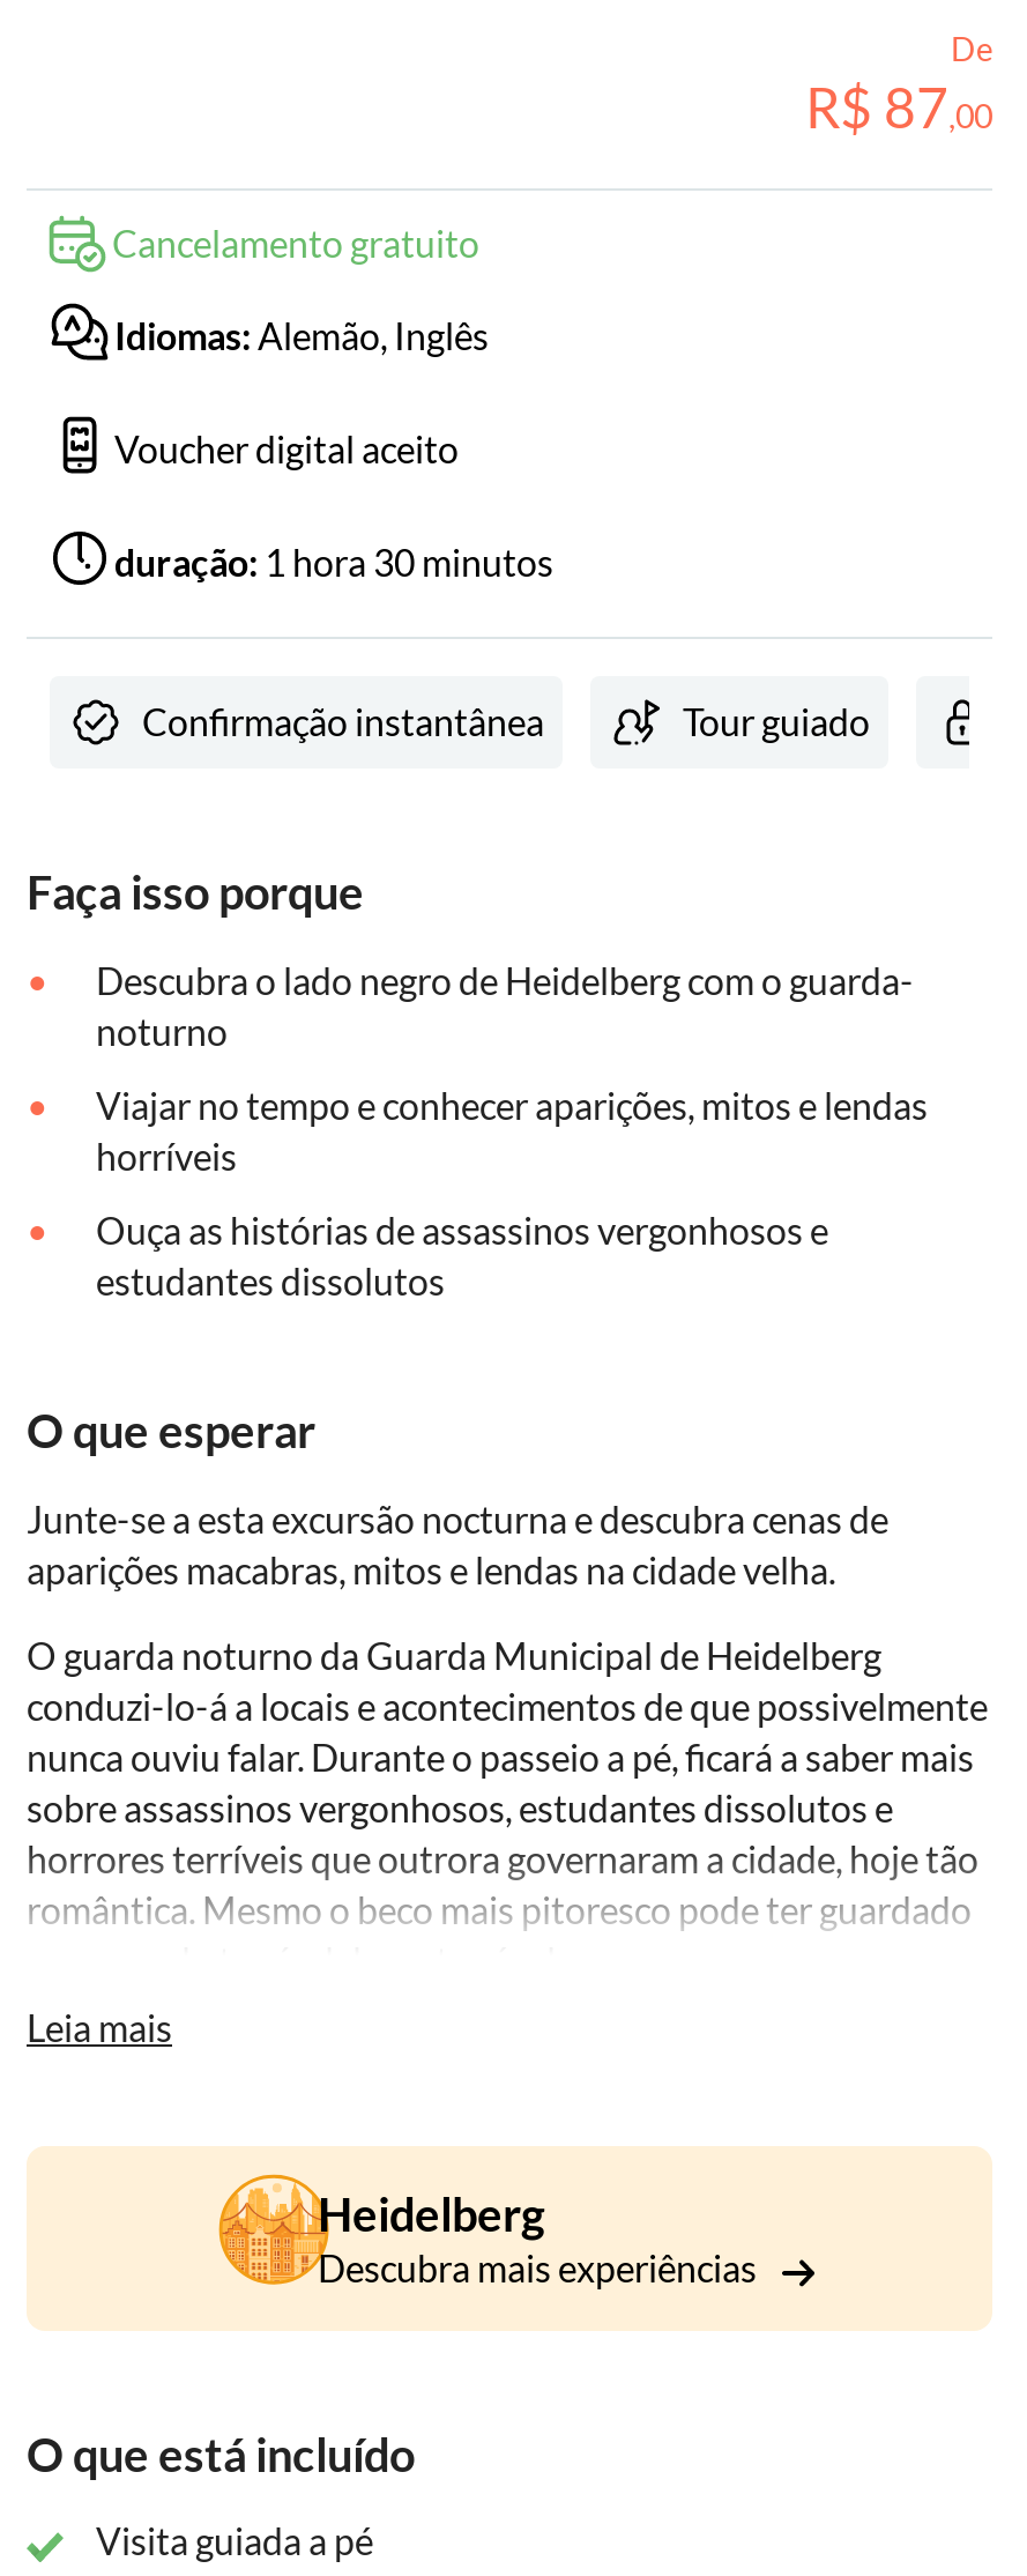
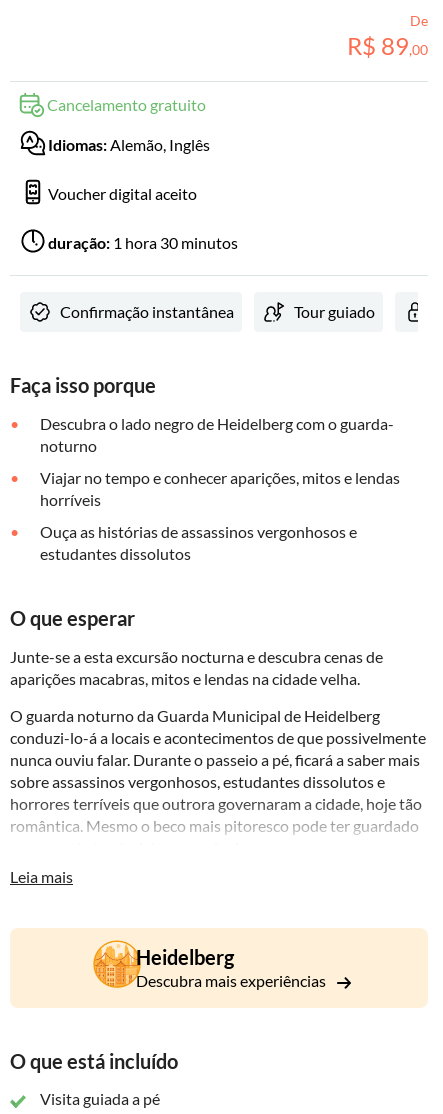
[805,74,992,141] R$ 87,00 -> [347,31,428,60] R$ 89,00

